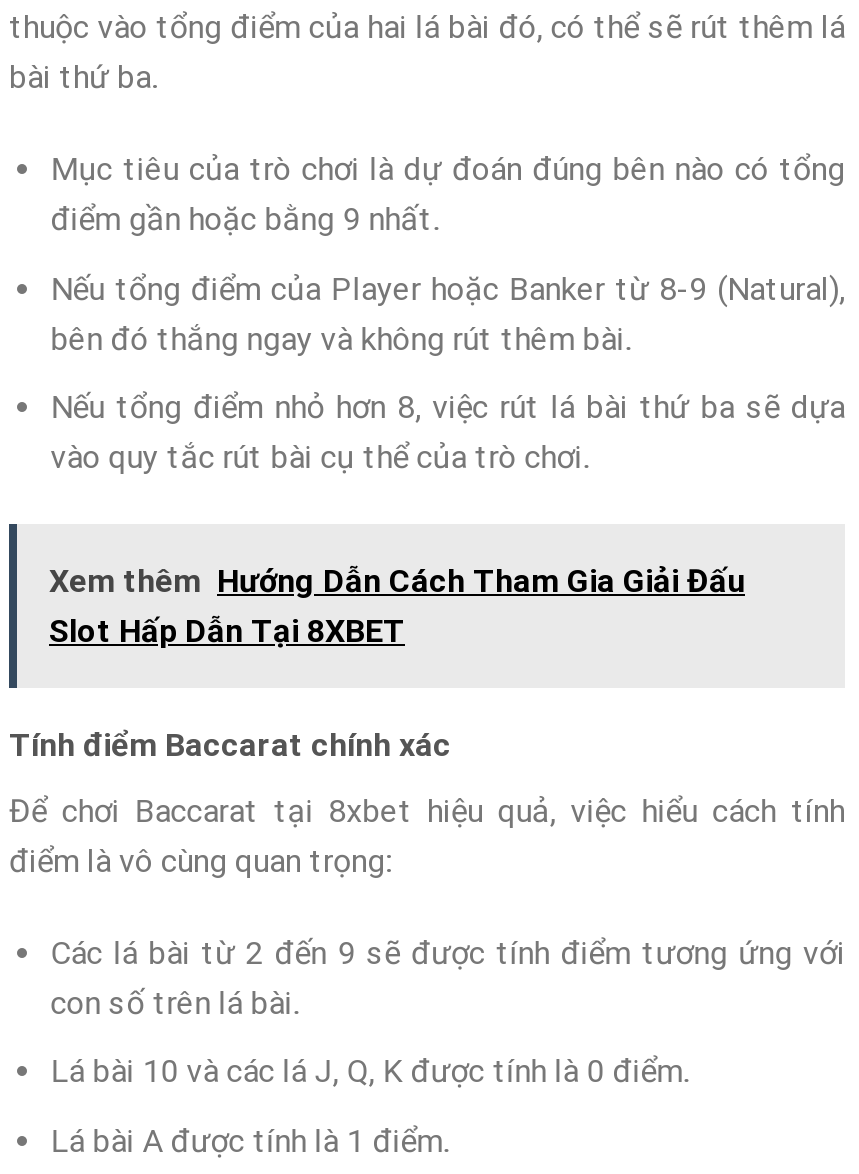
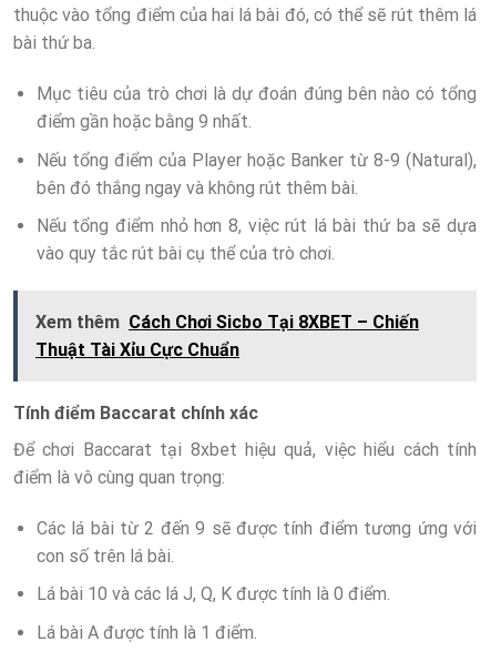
[49,562,745,650] Xem thêm Hướng Dẫn Cách Tham Gia Giải Đấu | Slot Hấp Dẫn Tại 8XBET -> [35,312,419,360] Xem thêm Cách Chơi Sicbo Tại 8XBET – Chiến | Thuật Tài Xỉu Cực Chuẩn

